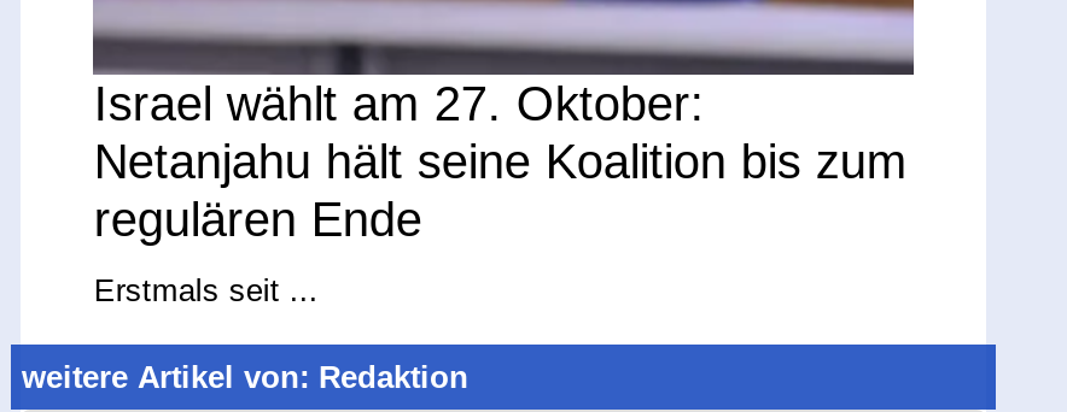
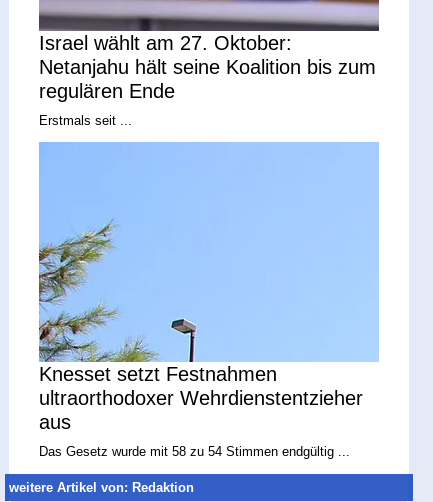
none -> [38,143,379,459] [image] | Knesset setzt Festnahmen | ultraorthodoxer Wehrdienstentzieher | aus | Das Gesetz wurde mit 58 zu 54 Stimmen endgültig ...

